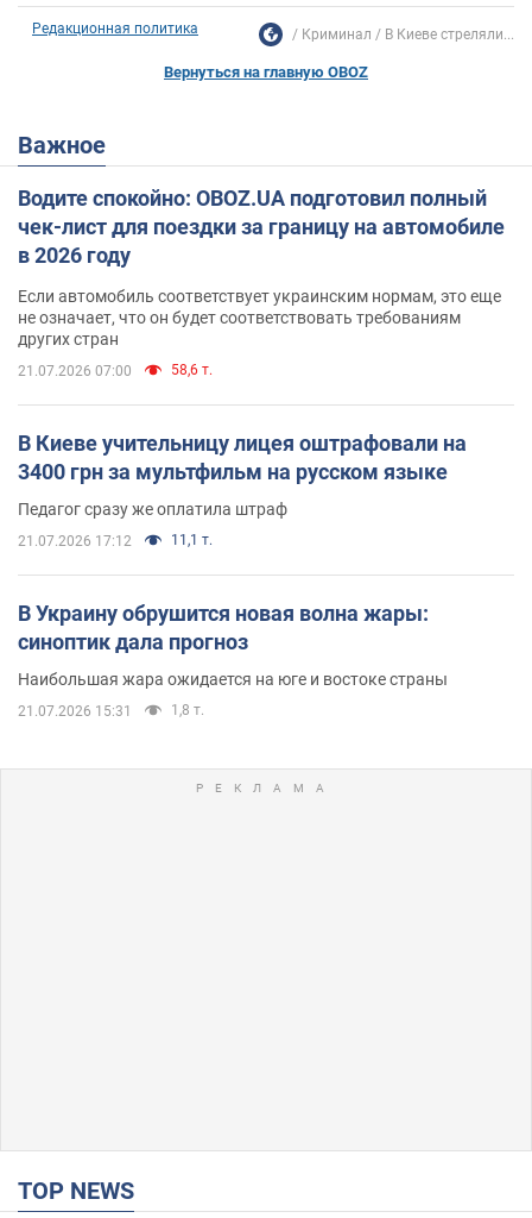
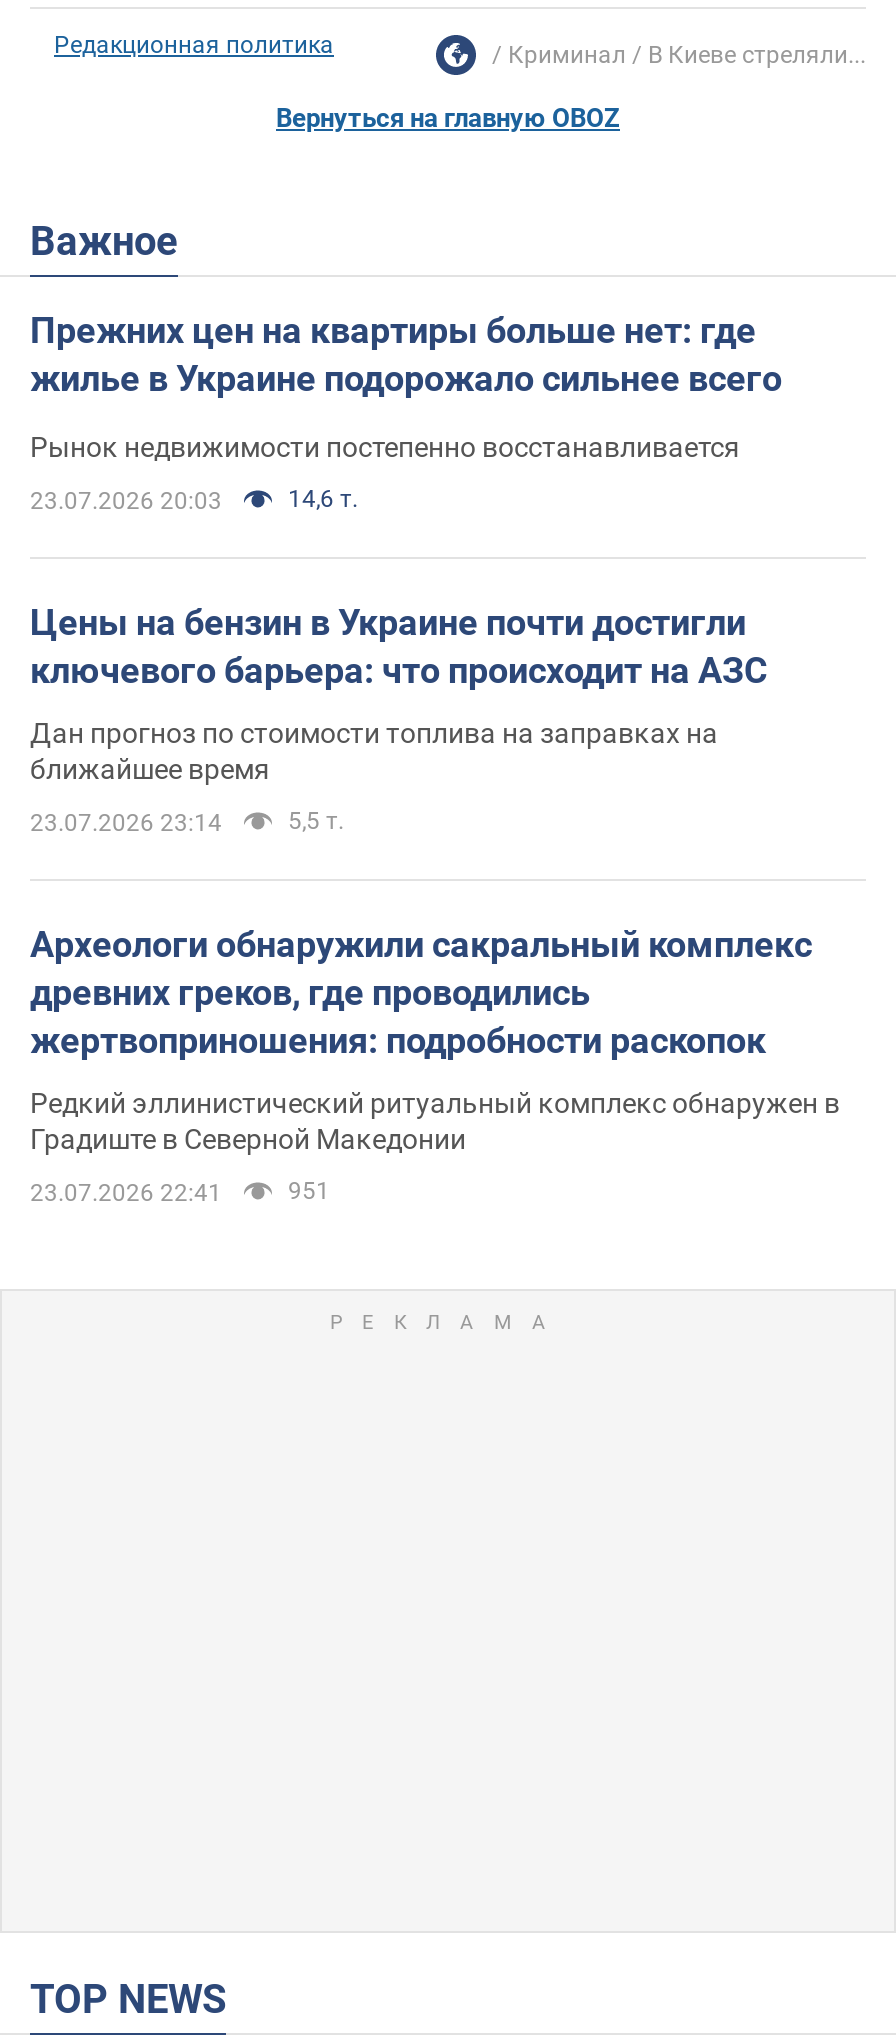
[18,185,505,267] Водите спокойно: OBOZ.UA подготовил полный | чек-лист для поездки за границу на автомобиле | в 2026 году -> [30,308,782,398] Прежних цен на квартиры больше нет: где | жилье в Украине подорожало сильнее всего
[18,286,501,348] Если автомобиль соответствует украинским нормам, это еще | не означает, что он будет соответствовать требованиям | других стран -> [30,430,740,462] Рынок недвижимости постепенно восстанавливается
[18,361,213,379] 21.07.2026 07:00 | 58,6 т. -> [30,484,358,514] 23.07.2026 20:03 | 14,6 т.
[18,430,467,484] В Киеве учительницу лицея оштрафовали на | 3400 грн за мультфильм на русском языке -> [30,600,768,690] Цены на бензин в Украине почти достигли | ключевого барьера: что происходит на АЗС
[18,499,287,518] Педагог сразу же оплатила штраф -> [30,716,718,784] Дан прогноз по стоимости топлива на заправках на | ближайшее время
[18,531,213,549] 21.07.2026 17:12 | 11,1 т. -> [30,806,344,836] 23.07.2026 23:14 | 5,5 т.
[18,600,429,654] В Украину обрушится новая волна жары: | синоптик дала прогноз -> [30,922,812,1060] Археологи обнаружили сакральный комплекс | древних греков, где проводились | жертвоприношения: подробности раскопок
[18,669,448,688] Наибольшая жара ожидается на юге и востоке страны -> [30,1086,840,1154] Редкий эллинистический ритуальный комплекс обнаружен в | Градиште в Северной Македонии
[18,701,204,719] 21.07.2026 15:31 | 1,8 т. -> [30,1176,330,1206] 23.07.2026 22:41 | 951

